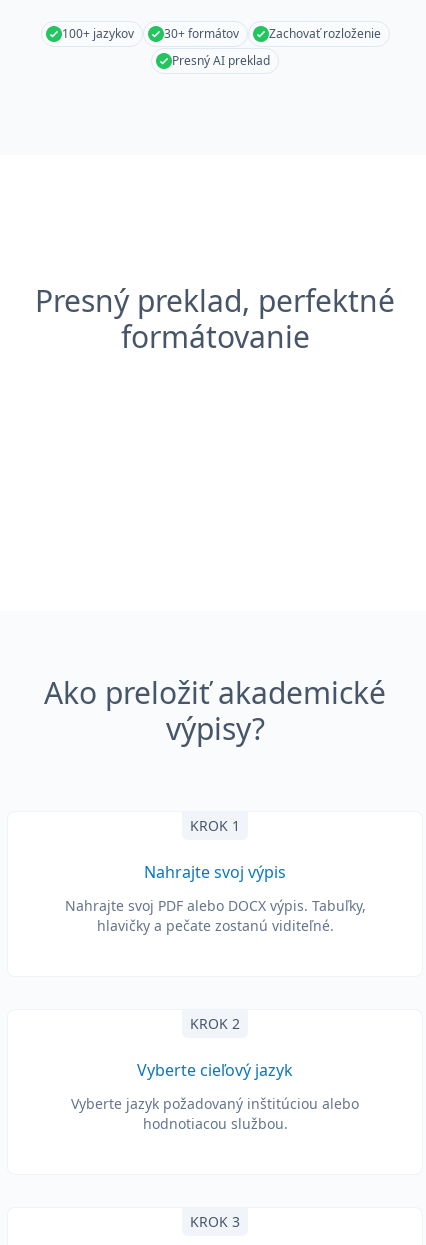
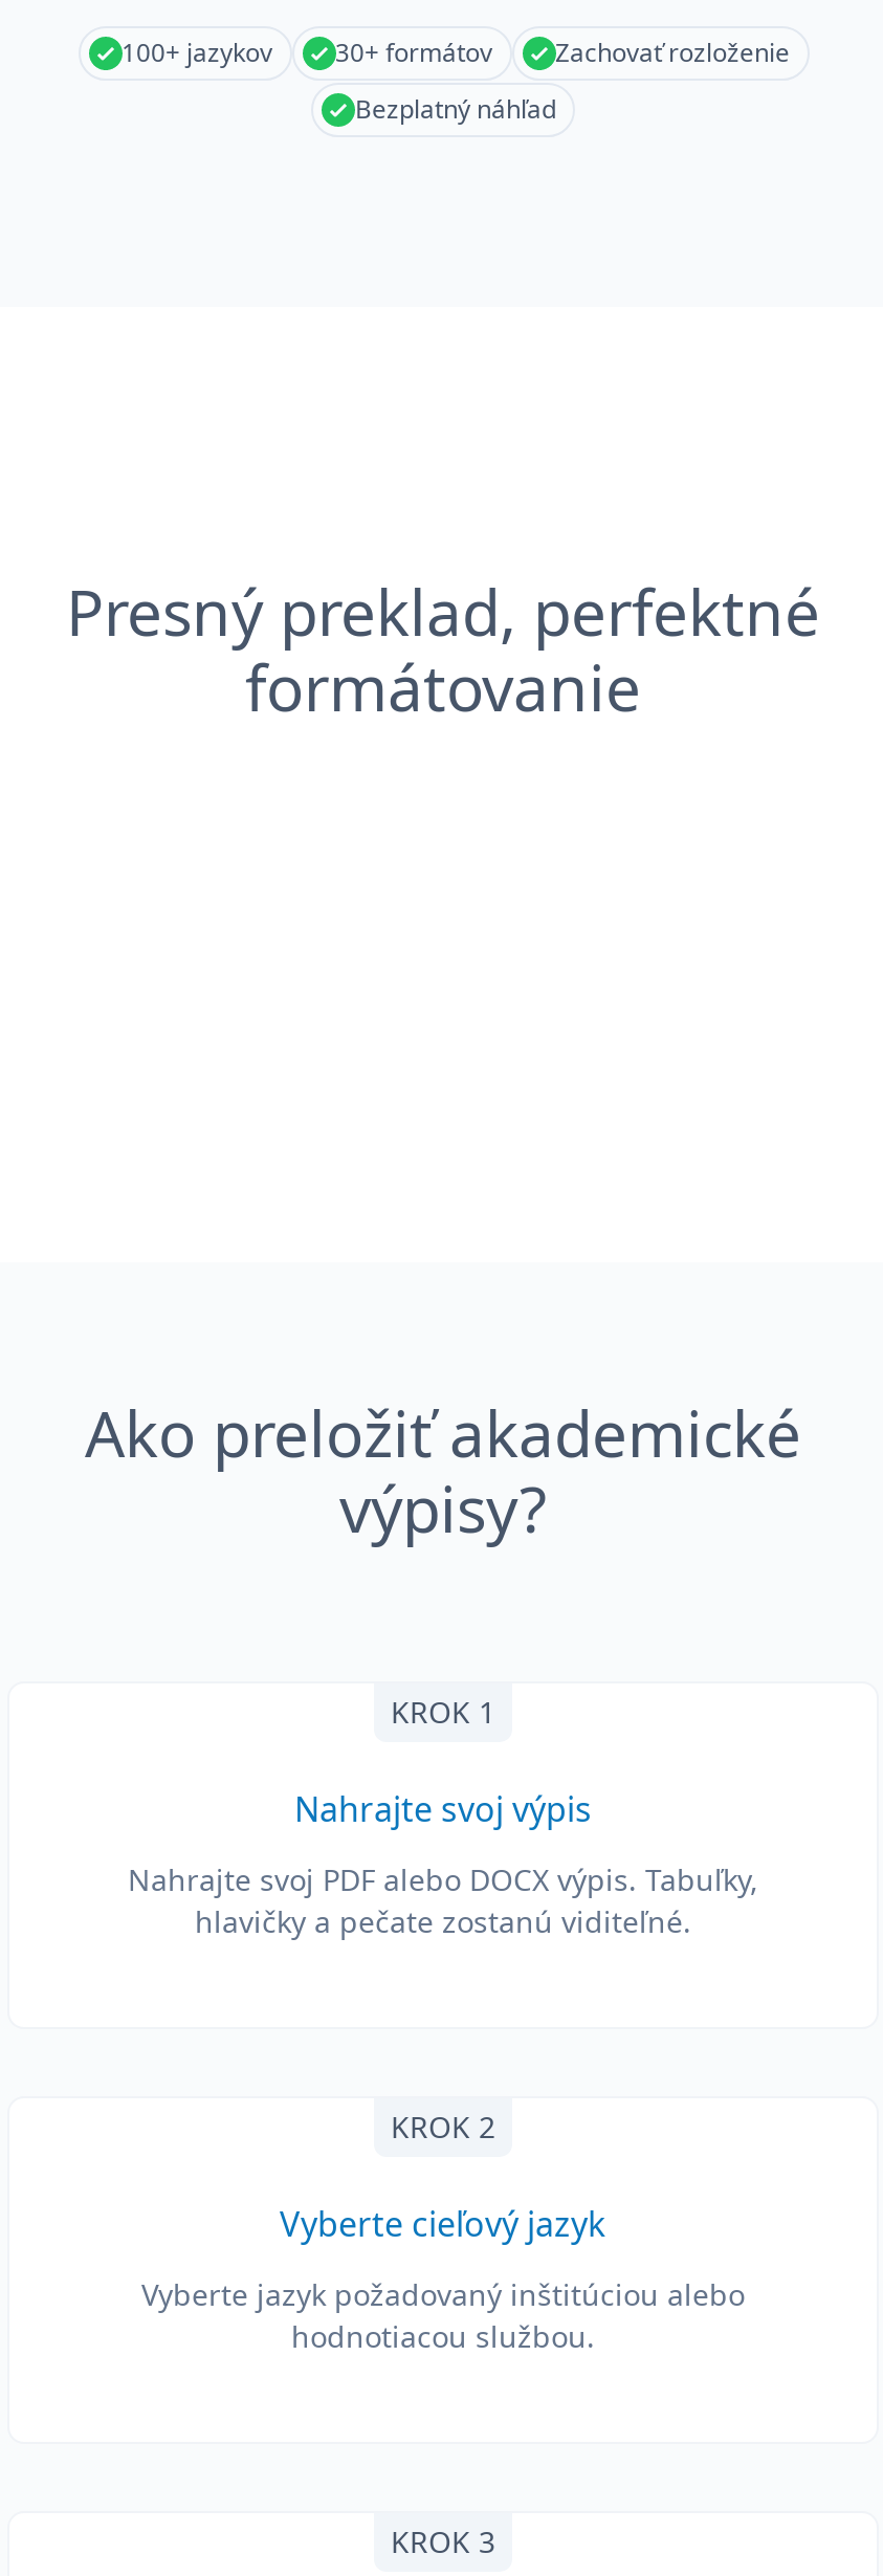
[172,52,270,69] Presný AI preklad -> [355,91,556,127] Bezplatný náhľad

